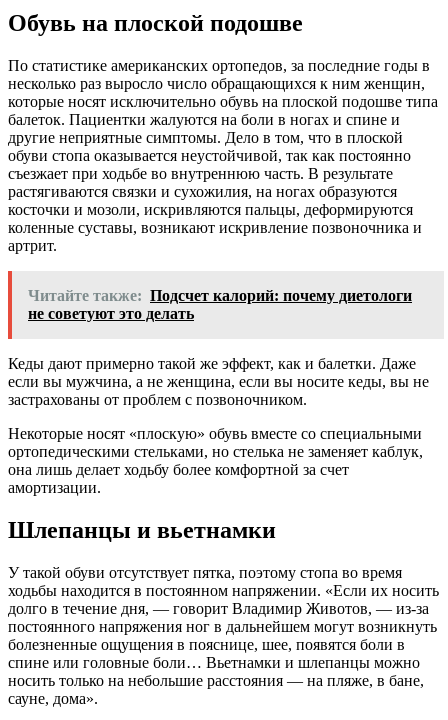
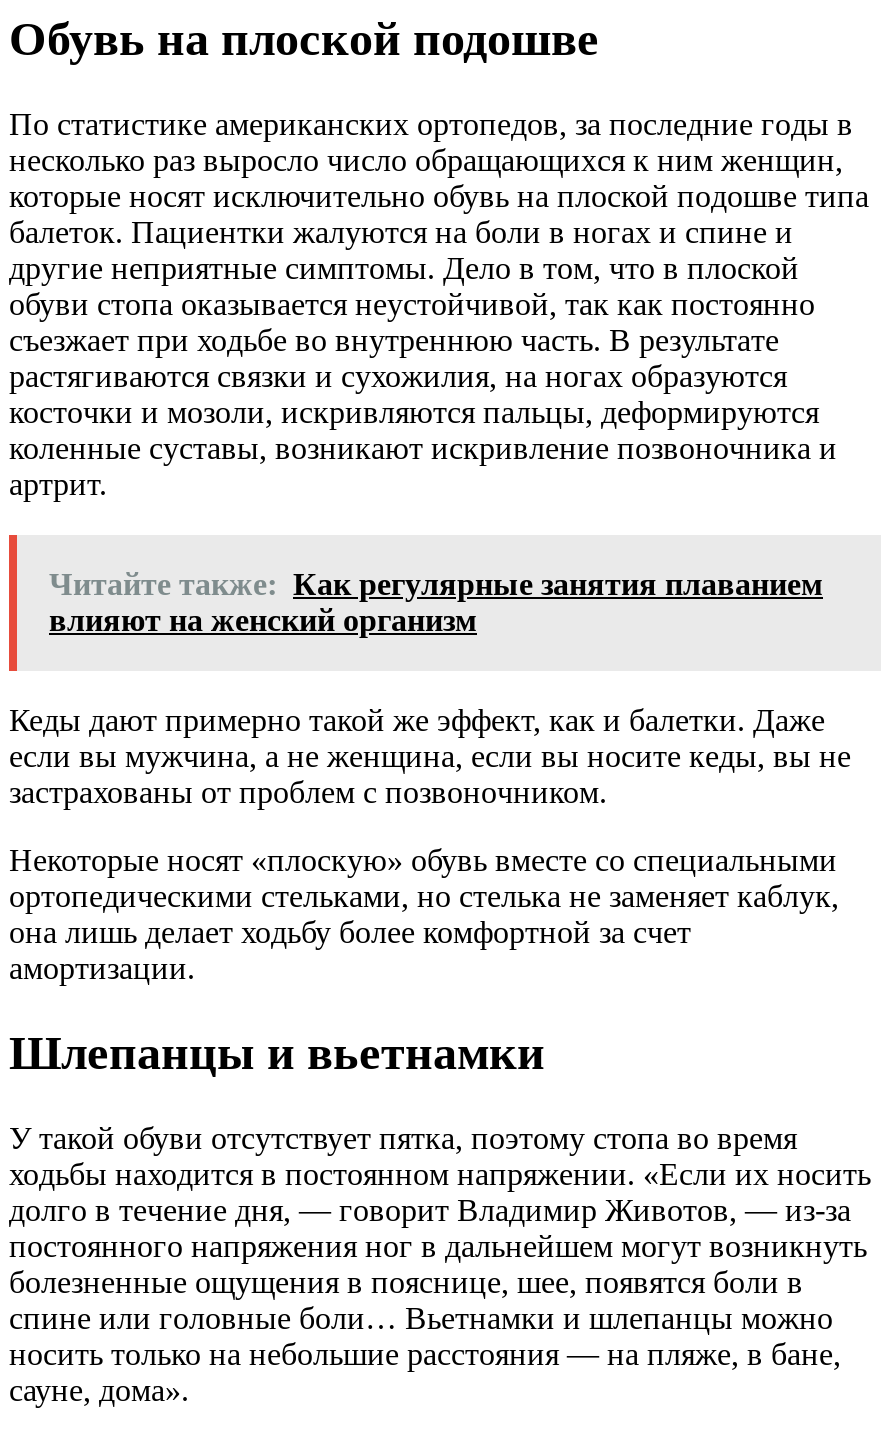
[28,287,412,322] Читайте также: Подсчет калорий: почему диетологи | не советуют это делать -> [49,567,823,637] Читайте также: Как регулярные занятия плаванием | влияют на женский организм

